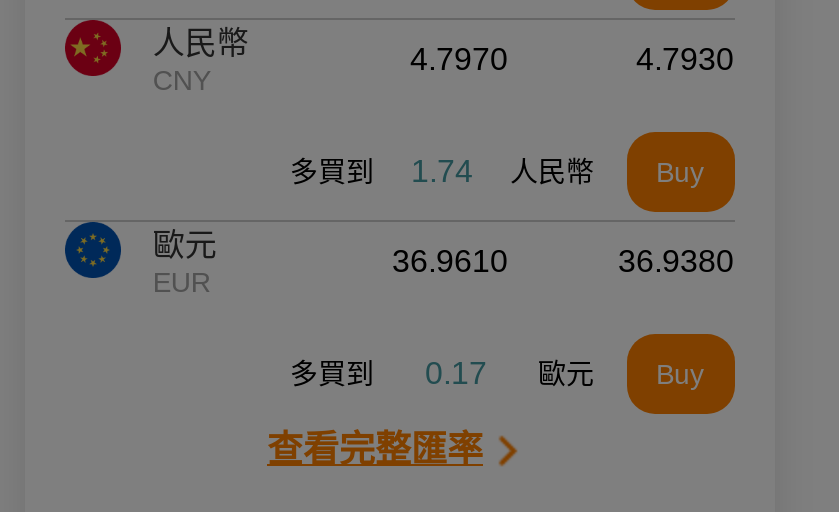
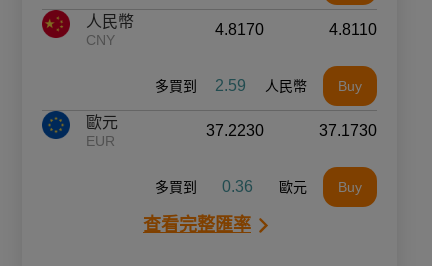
[410,42,508,76] 4.7970 -> [214,21,263,38] 4.8170
[636,42,734,76] 4.7930 -> [328,21,376,38] 4.8110
[290,154,704,188] 多買到 1.74 人民幣 Buy -> [154,77,361,94] 多買到 2.59 人民幣 Buy
[392,244,508,278] 36.9610 -> [205,122,263,139] 37.2230
[618,244,734,278] 36.9380 -> [318,122,376,139] 37.1730
[290,356,704,390] 多買到 0.17 歐元 Buy -> [154,178,361,195] 多買到 0.36 歐元 Buy

